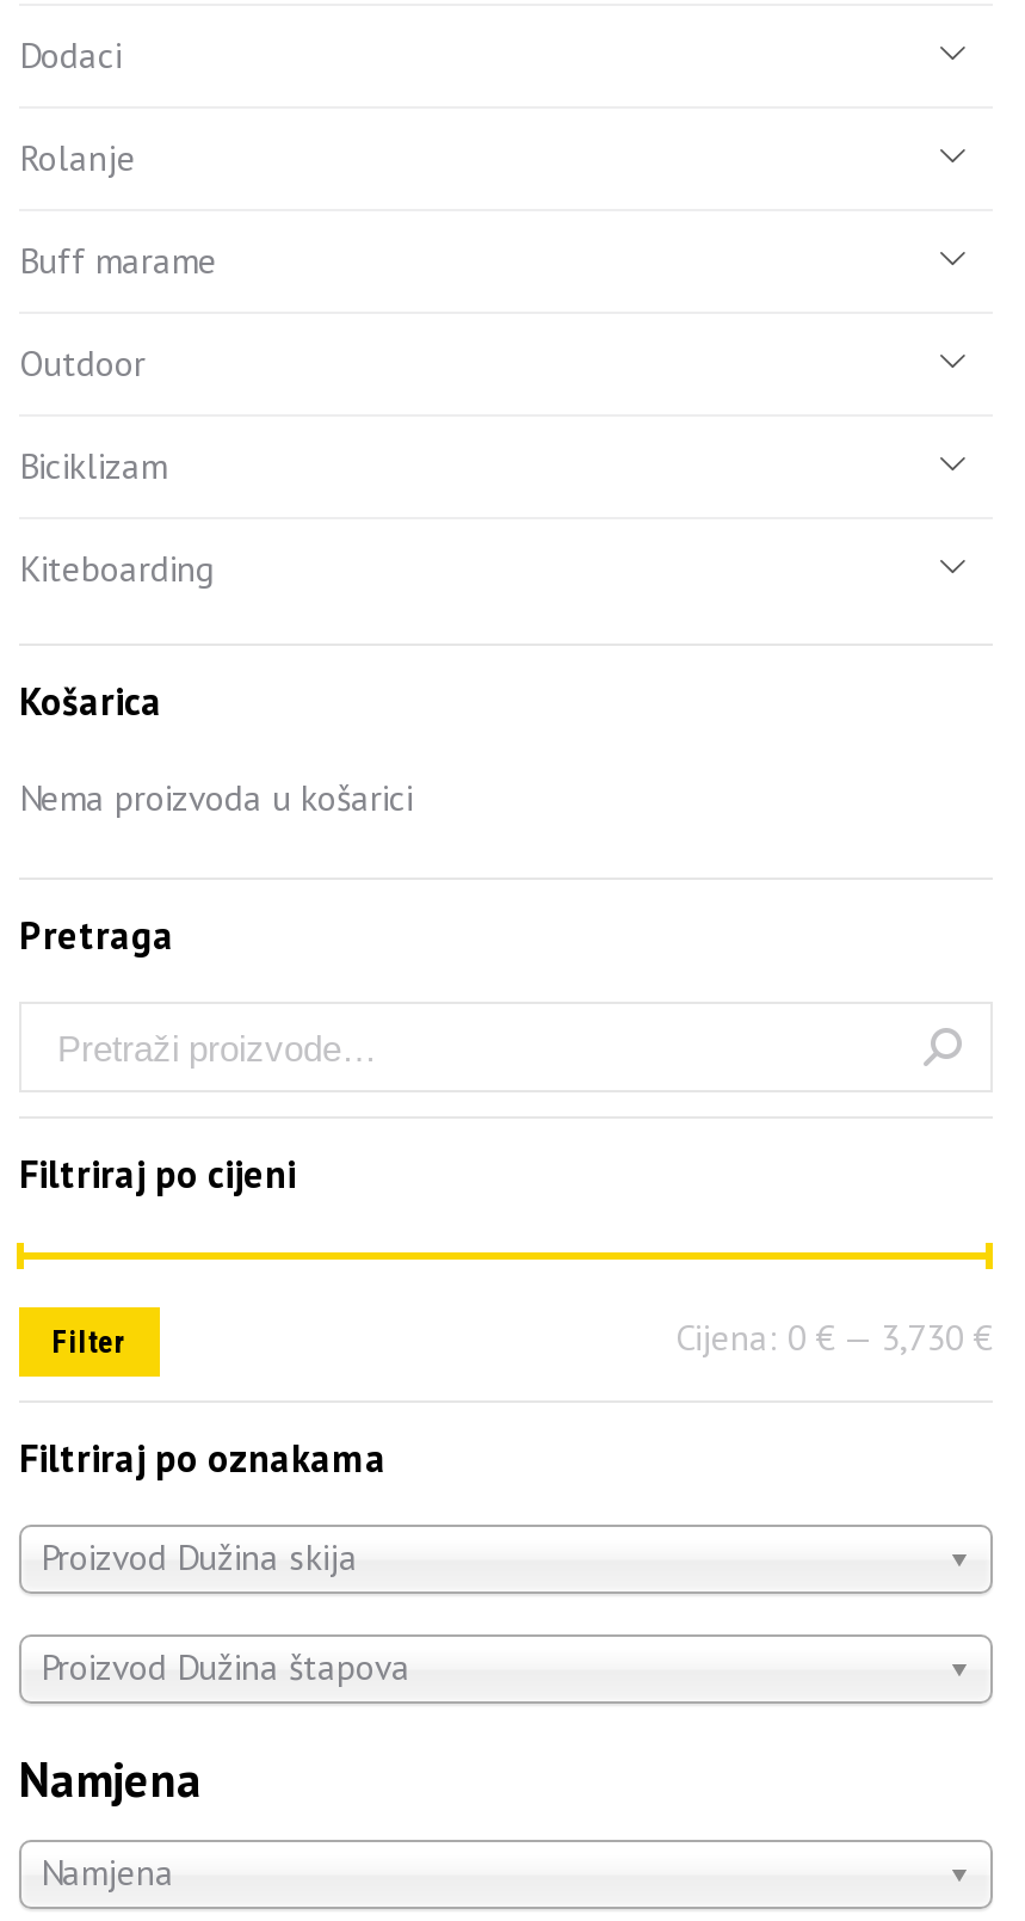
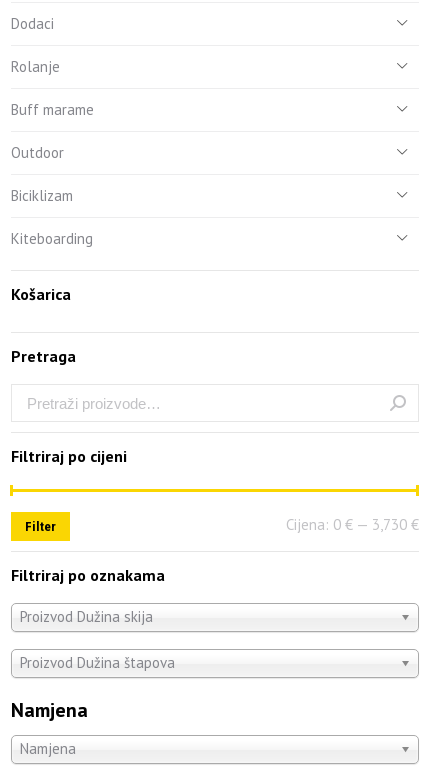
[19,775,413,820] Nema proizvoda u košarici -> none

